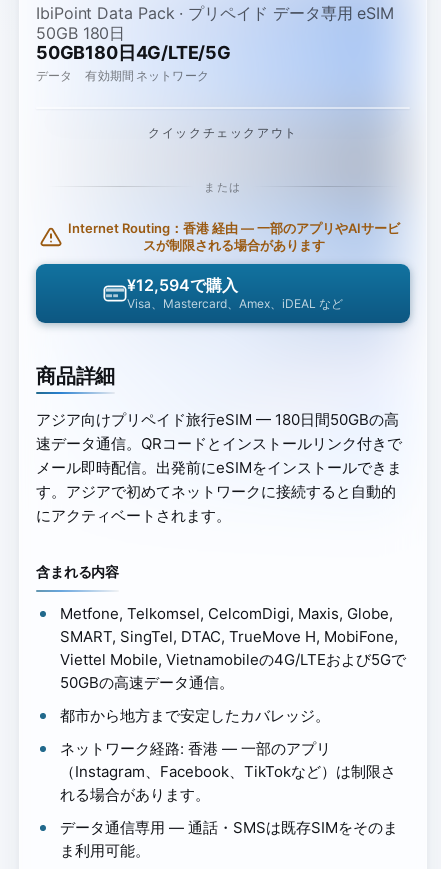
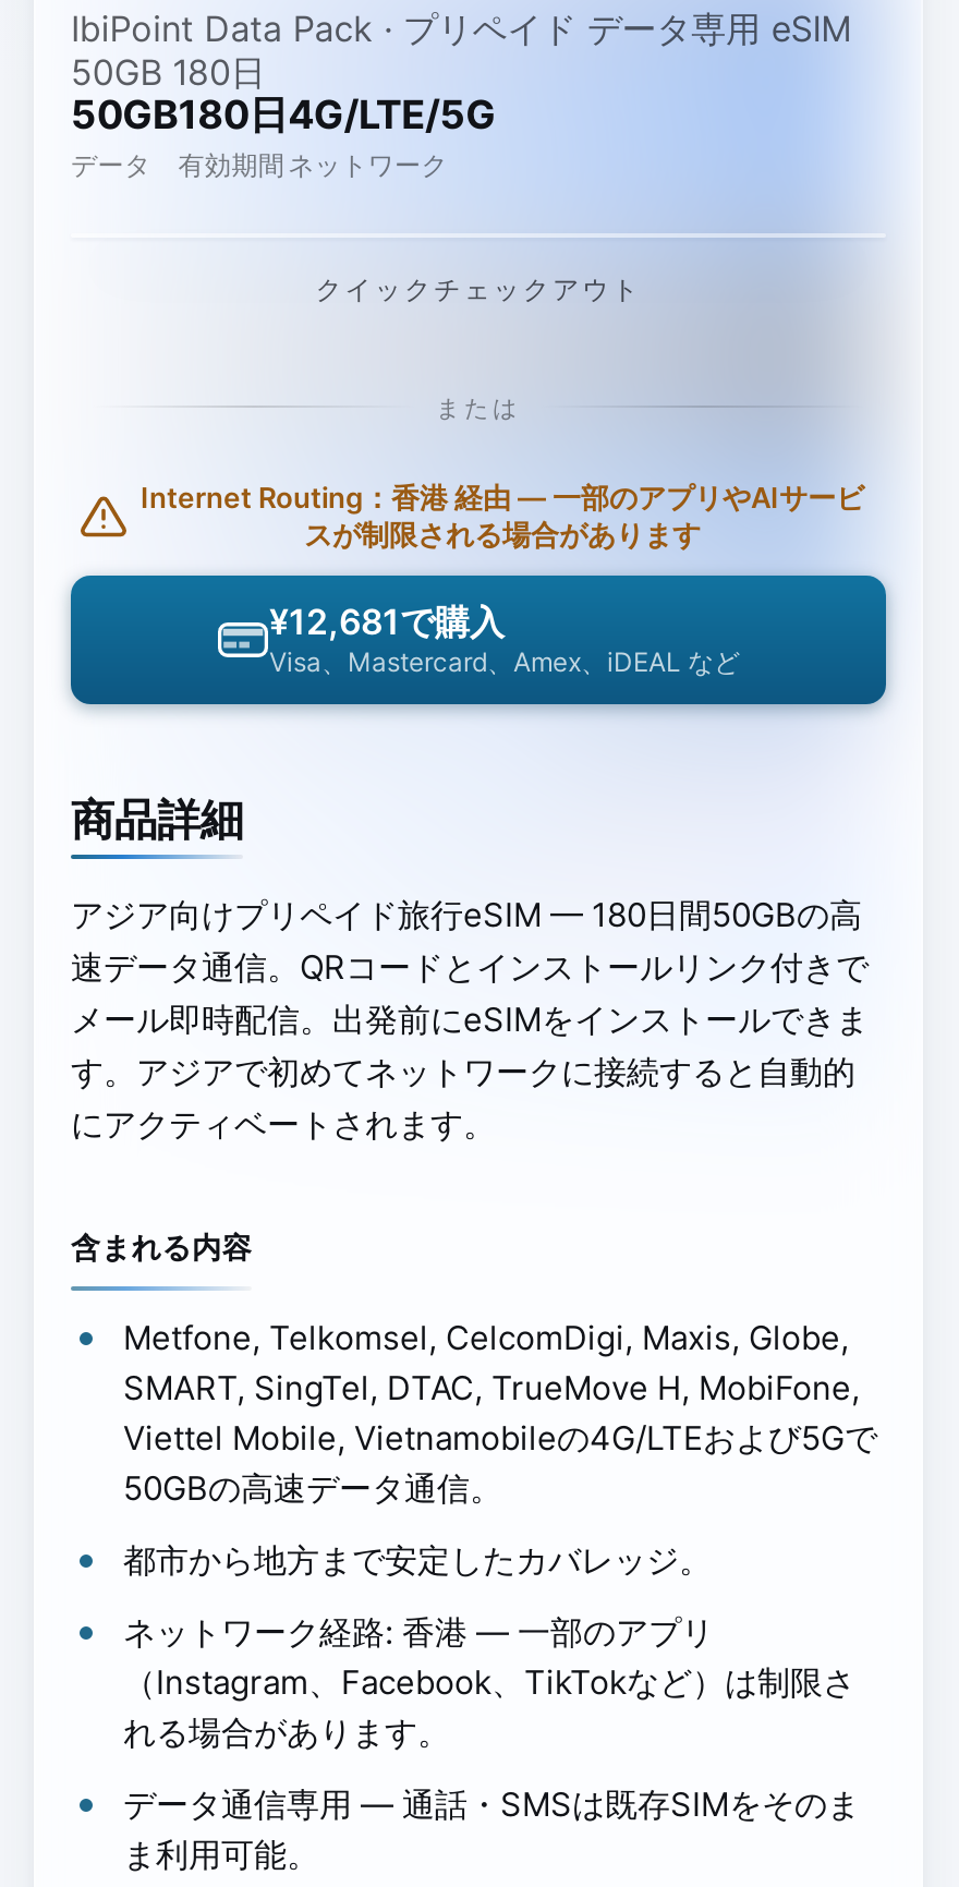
[127,275,238,295] ¥12,594で購入 -> [269,599,505,643] ¥12,681で購入

